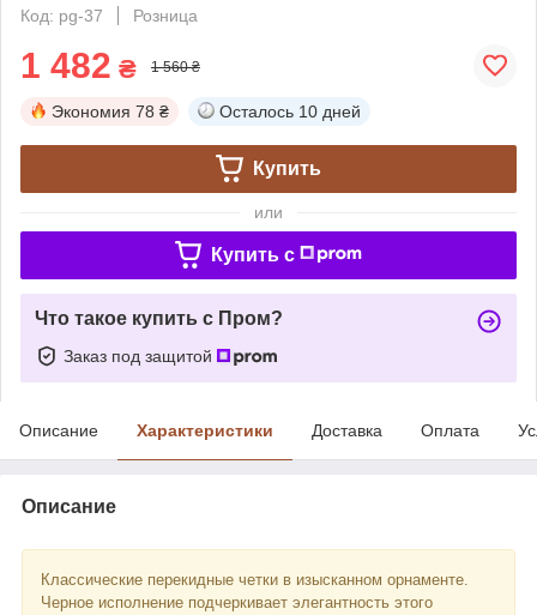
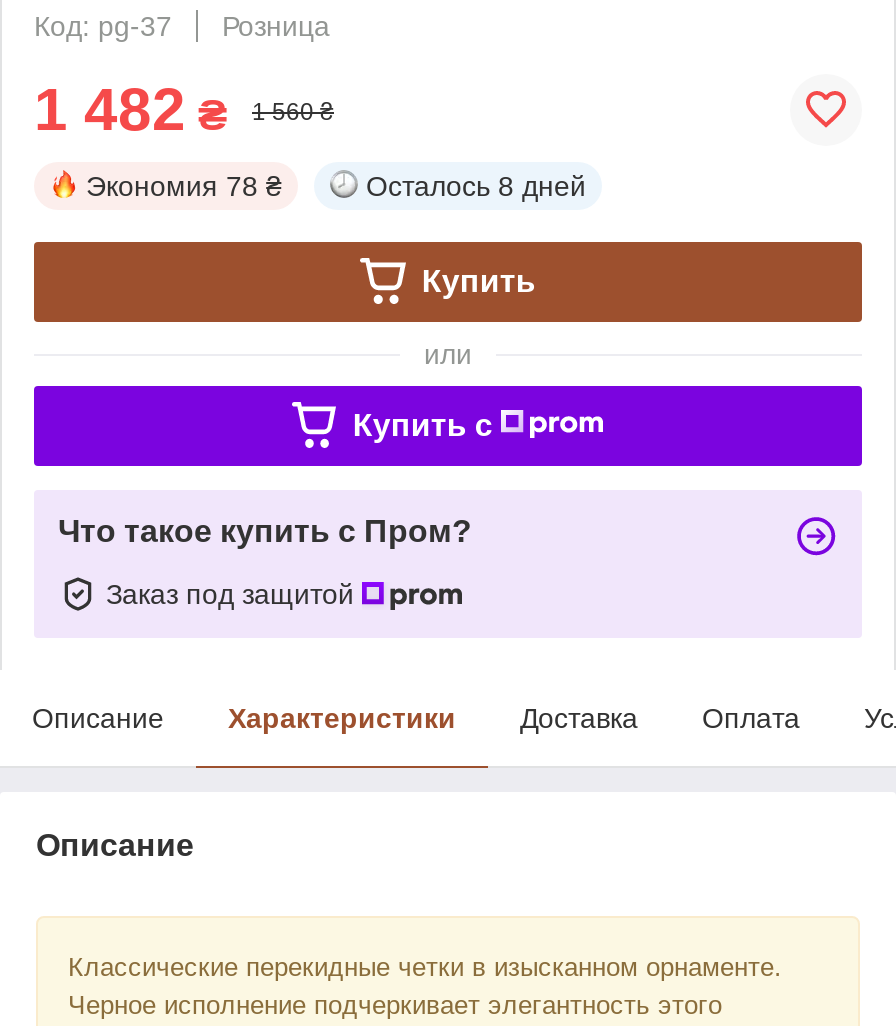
[219,102,361,121] Осталось 10 дней -> [366,170,586,202] Осталось 8 дней

